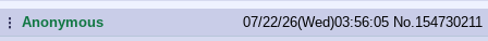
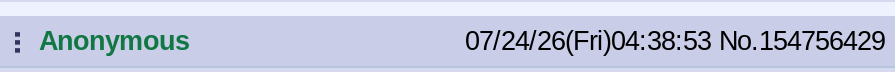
[243,14,483,30] 07/22/26(Wed)03:56:05 No.154730211 -> [465,25,885,55] 07/24/26(Fri)04:38:53 No.154756429

